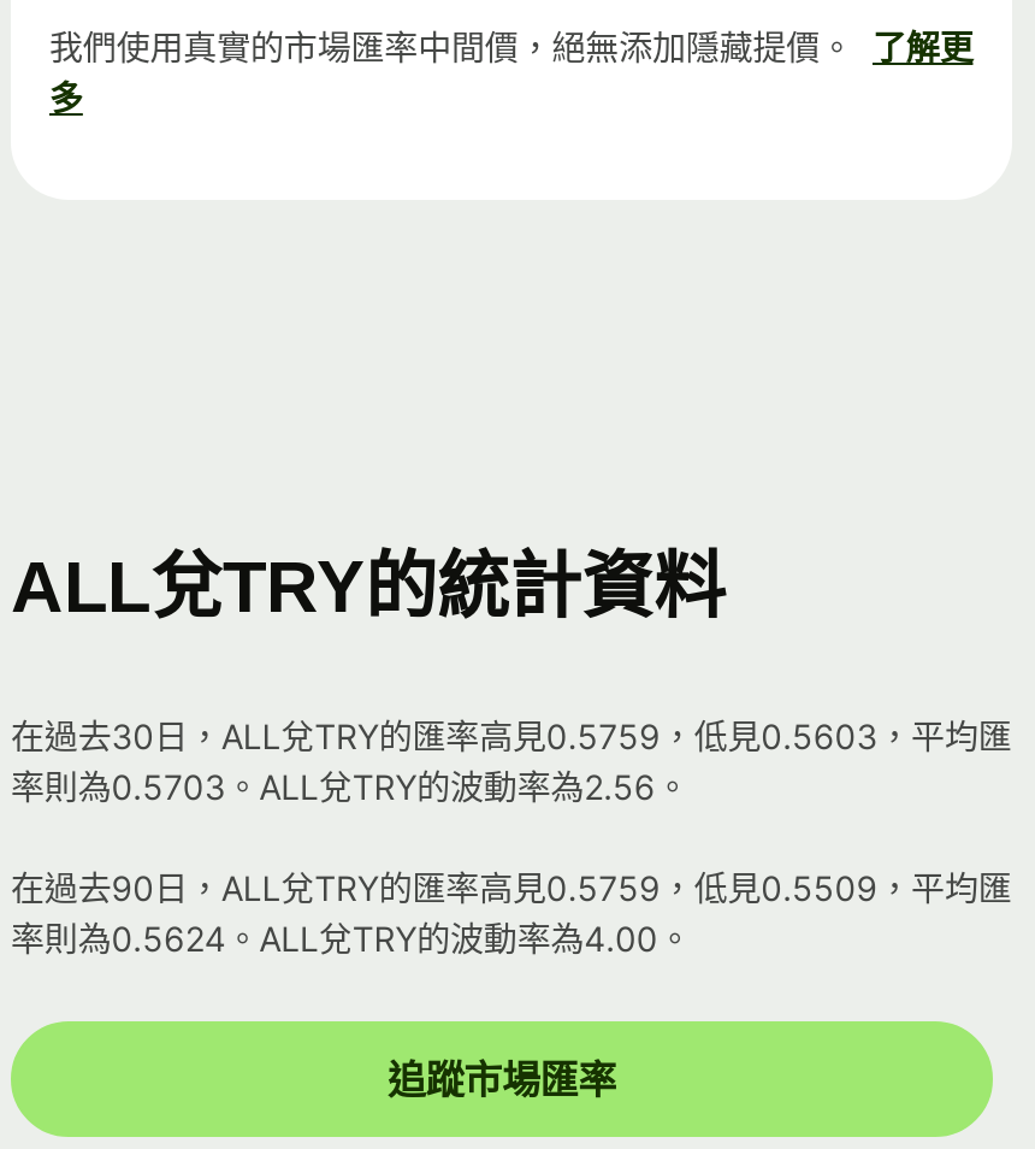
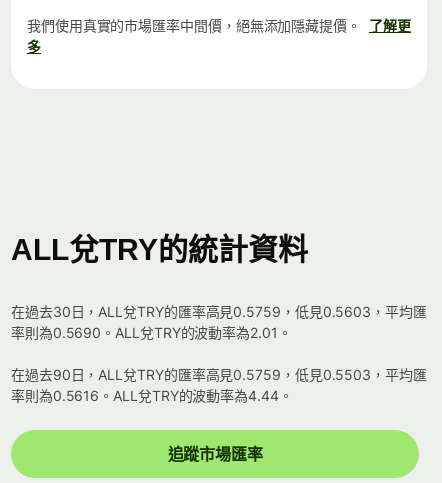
[11,766,689,807] 率則為0.5703。ALL兌TRY的波動率為2.56。 -> [11,324,292,341] 率則為0.5690。ALL兌TRY的波動率為2.01。
[11,867,1012,908] 在過去90日，ALL兌TRY的匯率高見0.5759，低見0.5509，平均匯 -> [11,366,427,383] 在過去90日，ALL兌TRY的匯率高見0.5759，低見0.5503，平均匯
[11,918,691,959] 率則為0.5624。ALL兌TRY的波動率為4.00。 -> [11,387,293,404] 率則為0.5616。ALL兌TRY的波動率為4.44。

